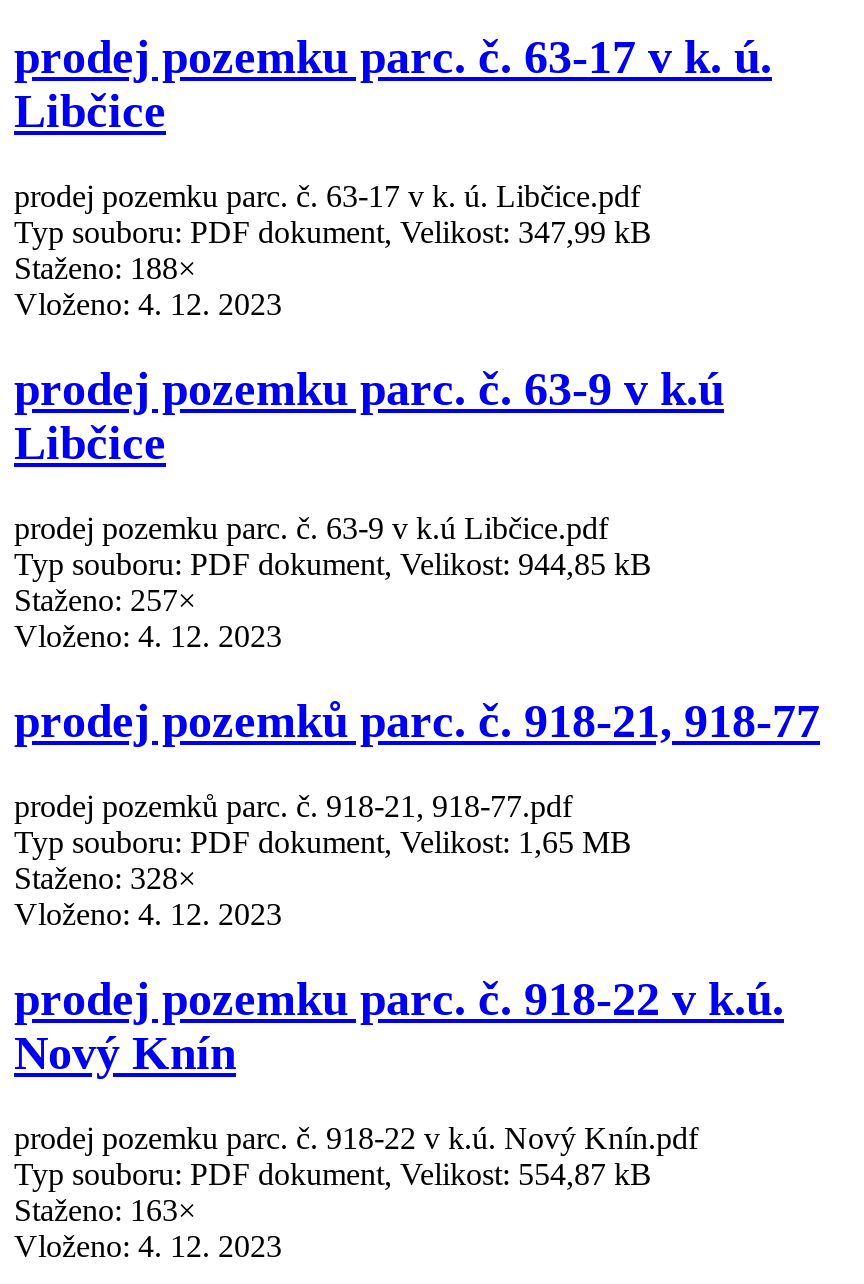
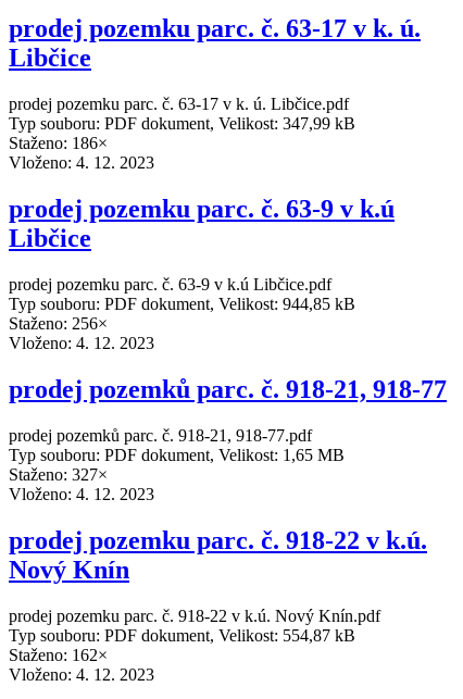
[14,251,196,285] Staženo: 188× -> [9,134,108,152] Staženo: 186×
[14,583,196,617] Staženo: 257× -> [9,314,108,333] Staženo: 256×
[14,860,196,894] Staženo: 328× -> [9,465,108,483] Staženo: 327×
[14,1192,196,1226] Staženo: 163× -> [9,645,108,664] Staženo: 162×

